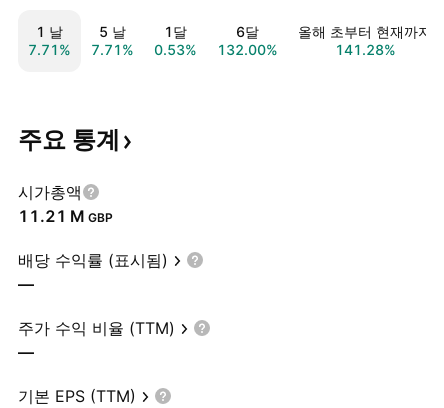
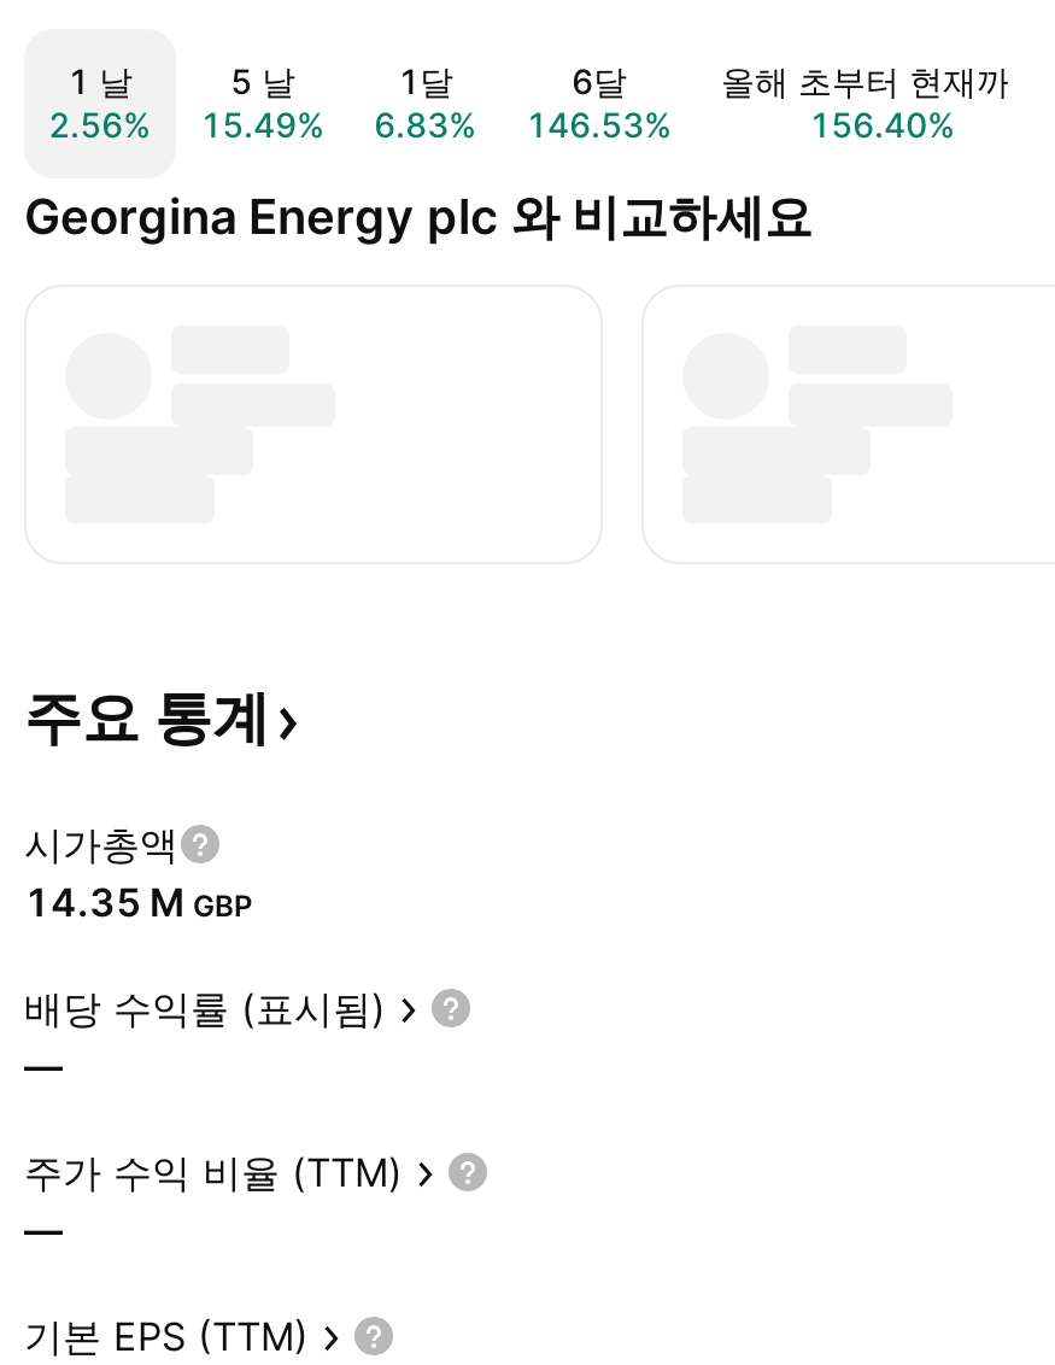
[28,41,71,58] 7.71% -> [48,104,152,145] 2.56%
[91,41,134,58] 7.71% -> [200,104,326,145] 15.49%
[154,41,197,58] 0.53% -> [374,104,477,145] 6.83%
[217,41,278,58] 132.00% -> [526,104,673,145] 146.53%
[334,41,395,58] 141.28% -> [24,104,956,246] 156.40% | Georgina Energy plc 와 비교하세요
[18,206,113,226] 11.21 M GBP -> [24,878,253,926] 14.35 M GBP

